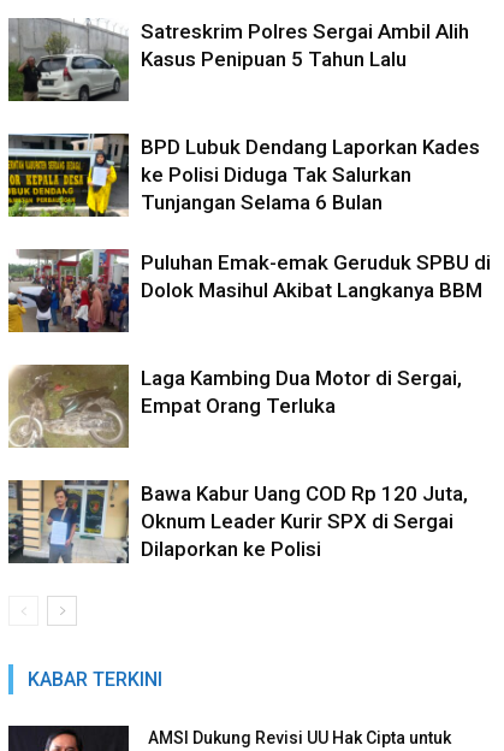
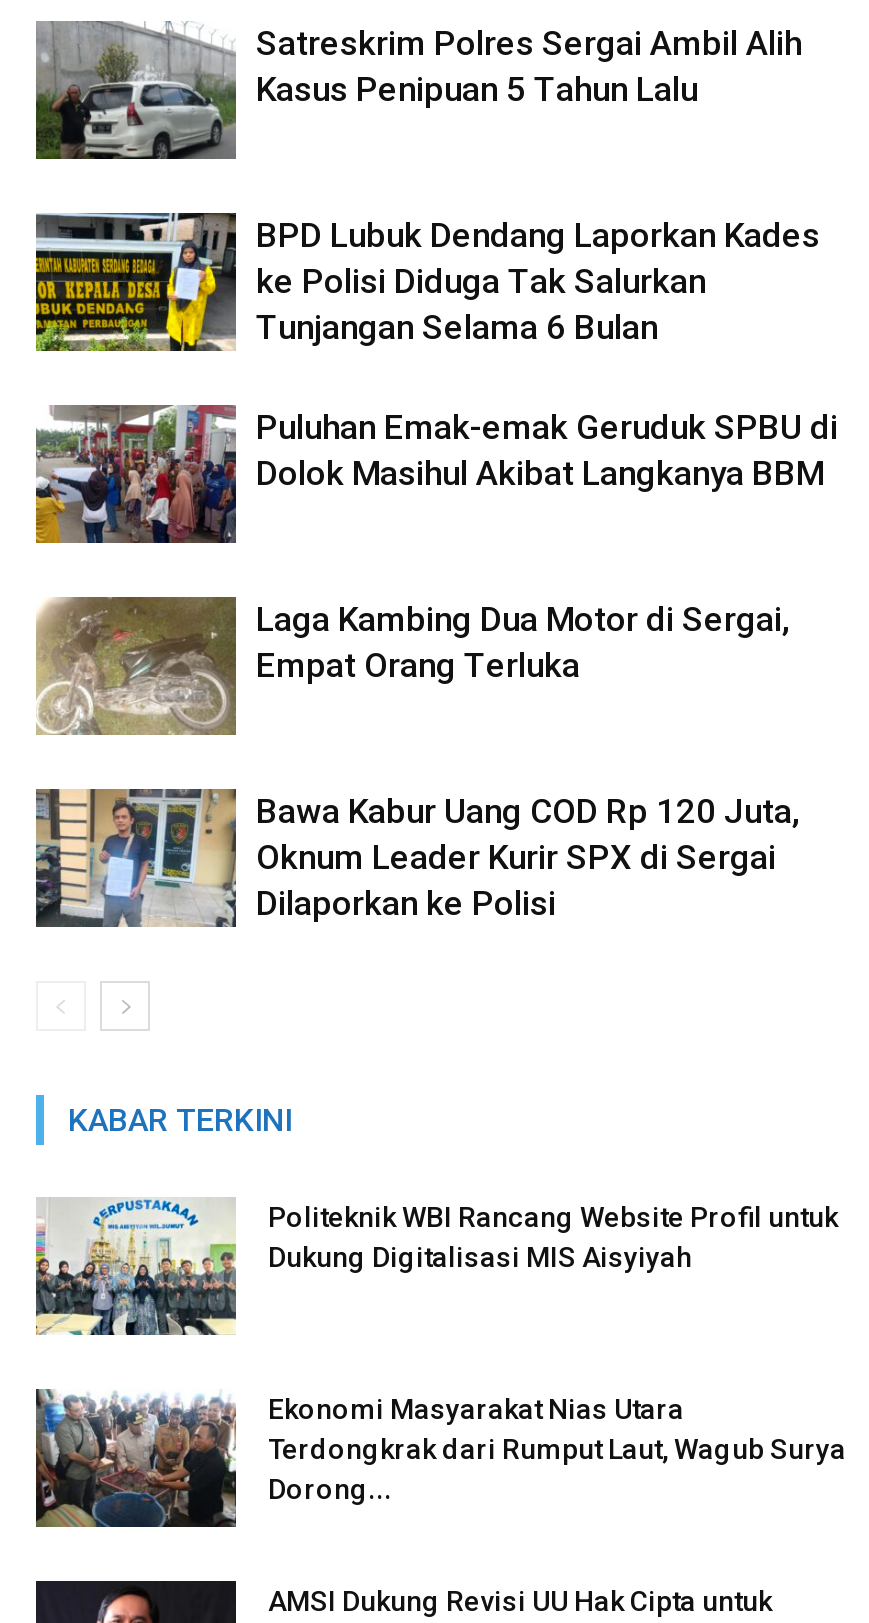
none -> [34,1197,838,1337] [image] | Politeknik WBI Rancang Website Profil untuk | Dukung Digitalisasi MIS Aisyiyah
none -> [34,1387,846,1529] [image] | Ekonomi Masyarakat Nias Utara | Terdongkrak dari Rumput Laut, Wagub Surya | Dorong...

